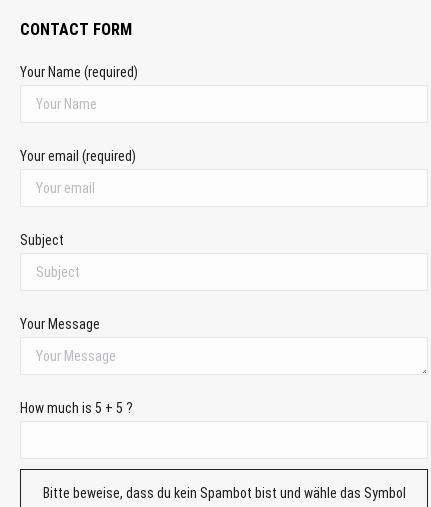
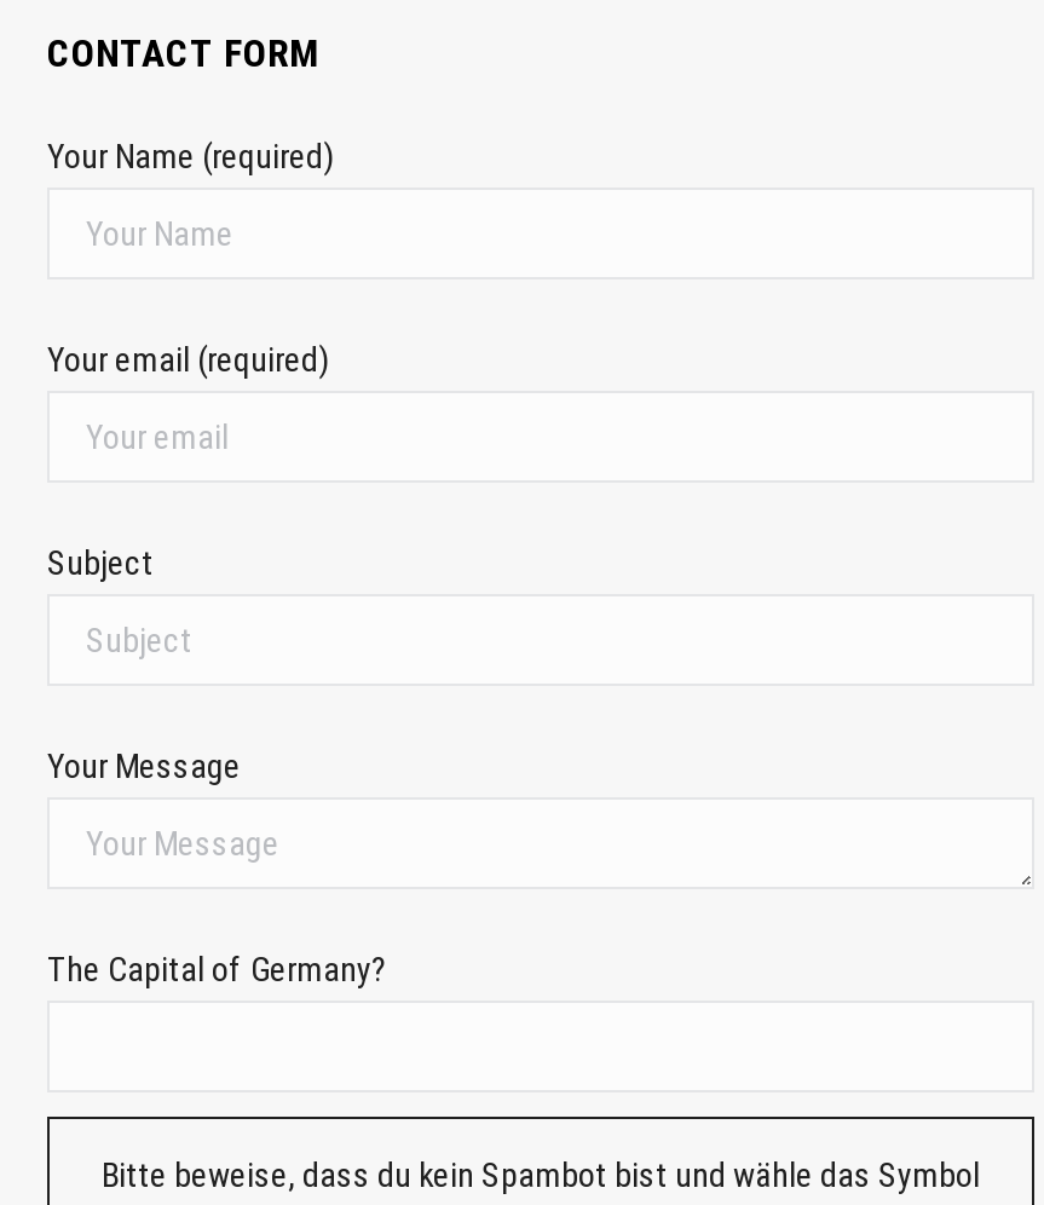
[20,400,133,416] How much is 5 + 5 ? -> [47,950,388,988] The Capital of Germany?

